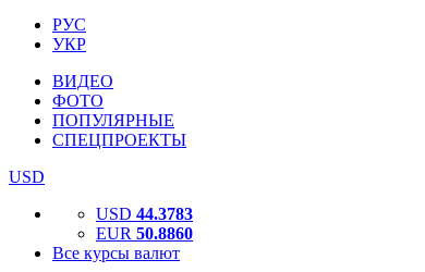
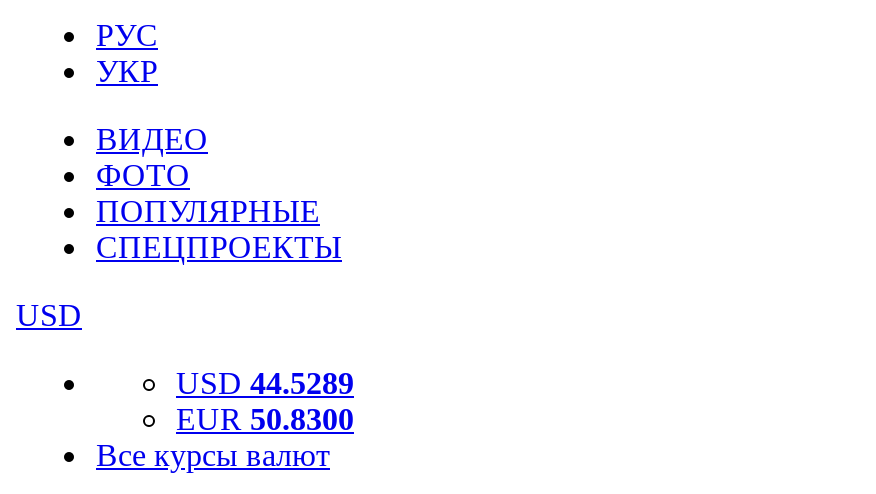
[96,205,193,223] USD 44.3783 -> [176,366,354,400] USD 44.5289
[96,224,193,243] EUR 50.8860 -> [176,402,354,436] EUR 50.8300

